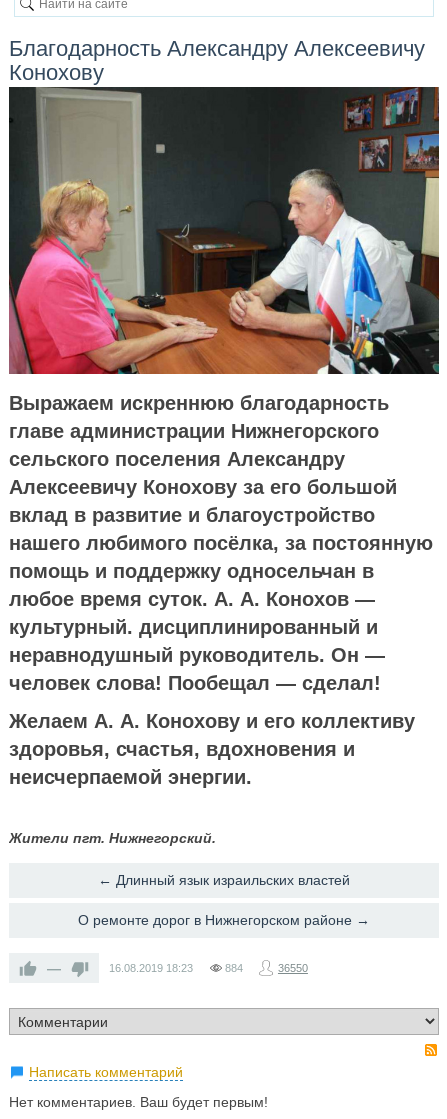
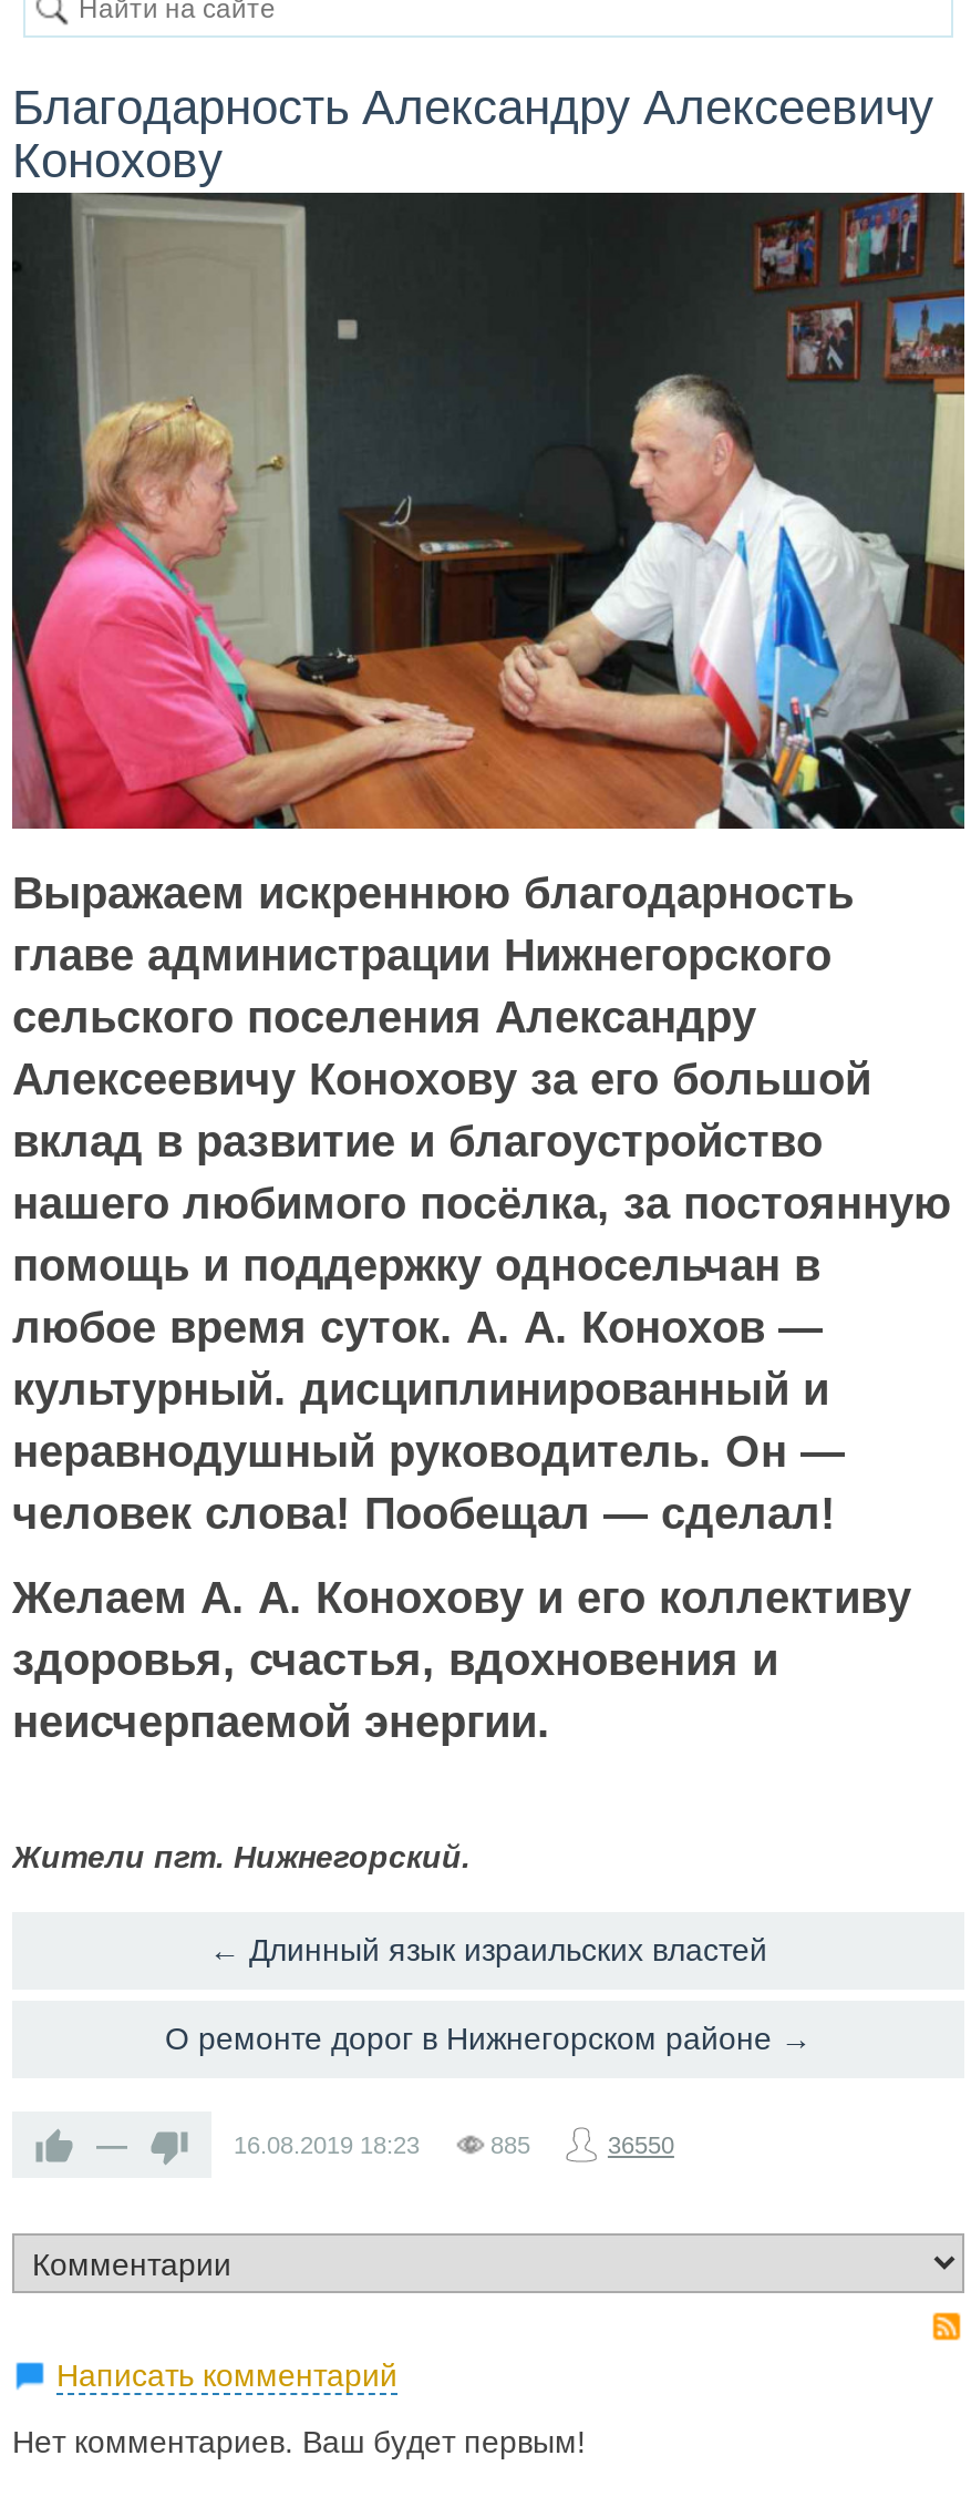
[225,961,243,973] 884 -> [490,2130,530,2157] 885

